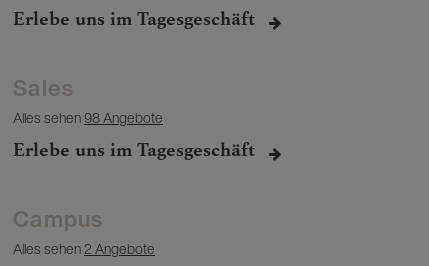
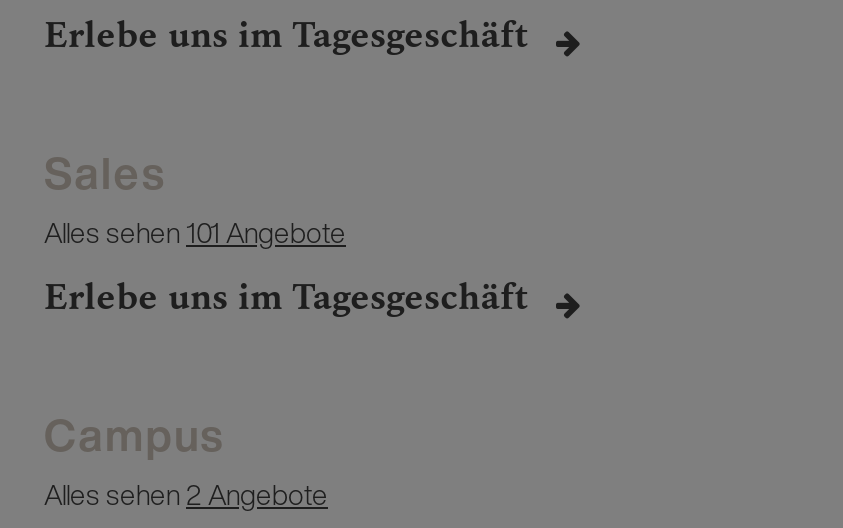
[13,107,163,128] Alles sehen 98 Angebote -> [44,211,346,253] Alles sehen 101 Angebote

